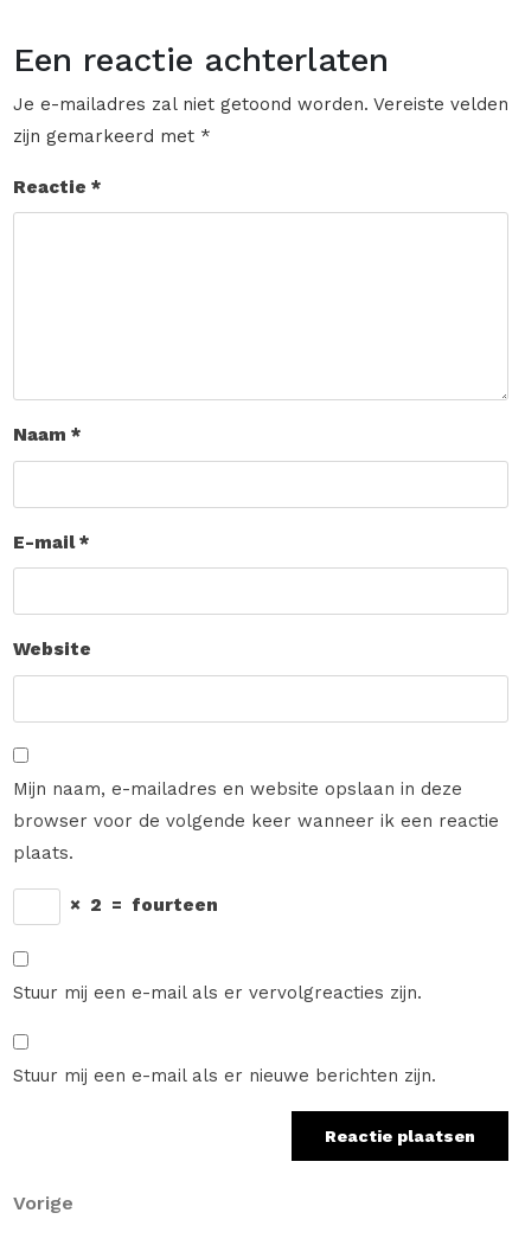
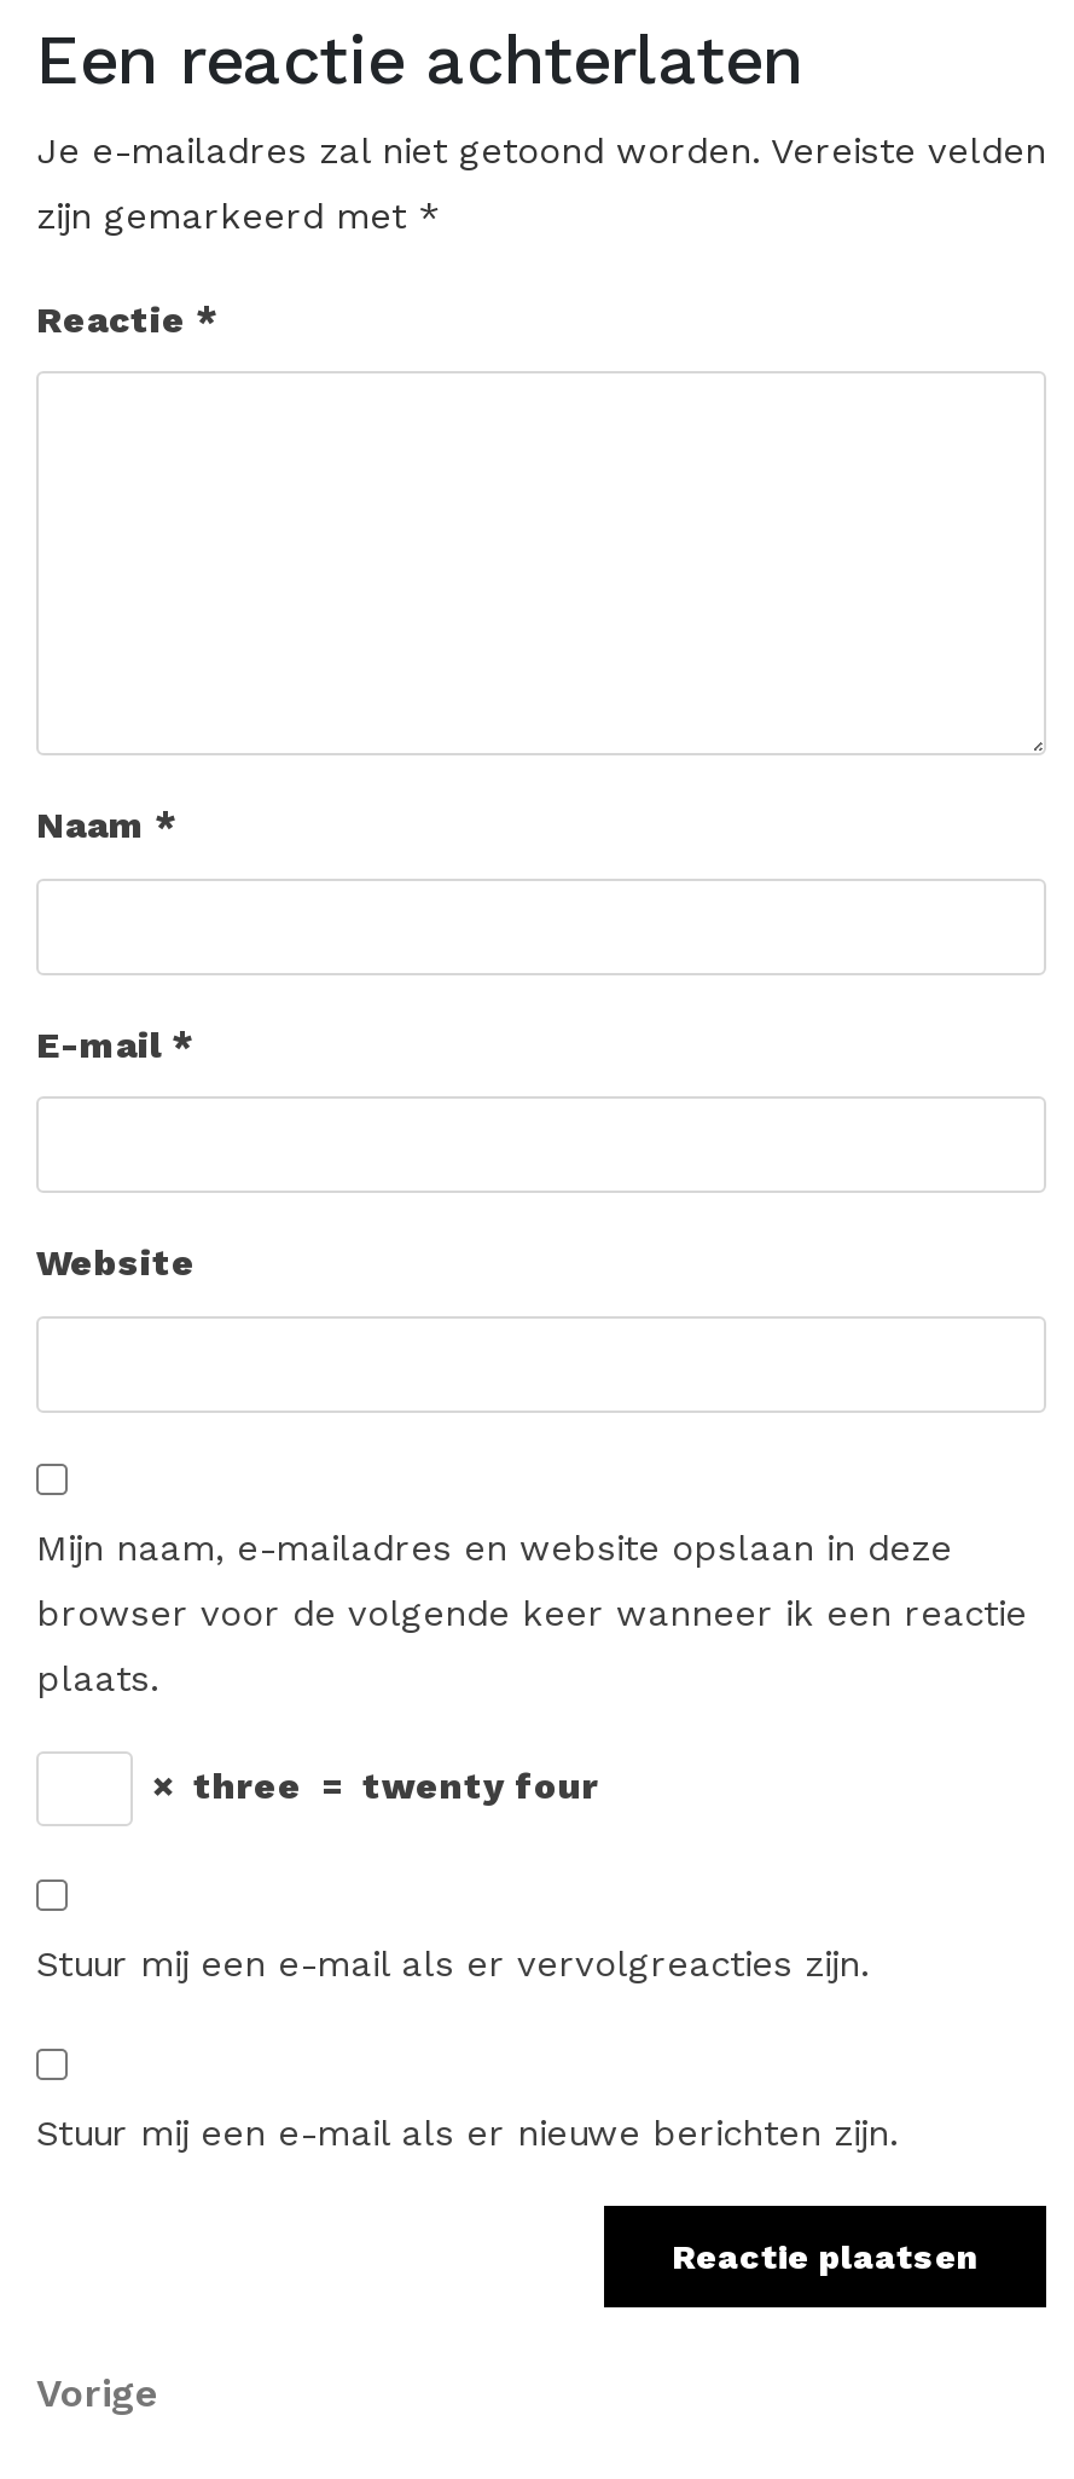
[65,894,218,916] × 2 = fourteen -> [143,1763,599,1807] × three = twenty four

